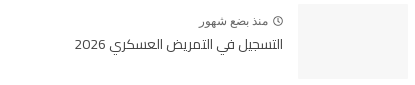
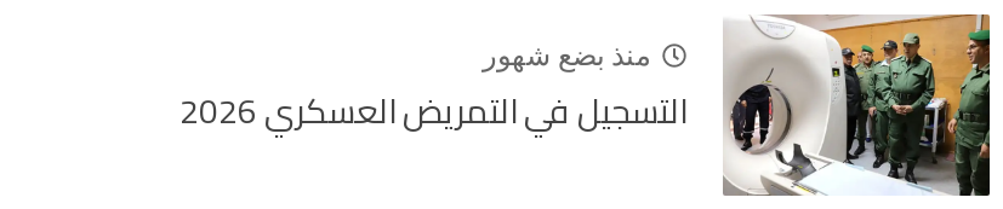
none -> [723,12,992,198] [image]

